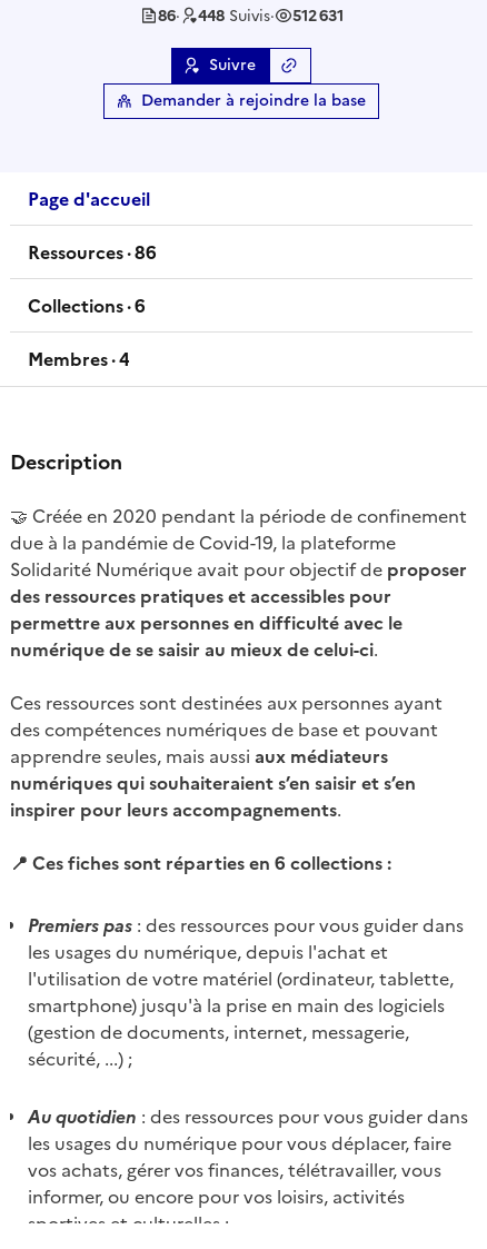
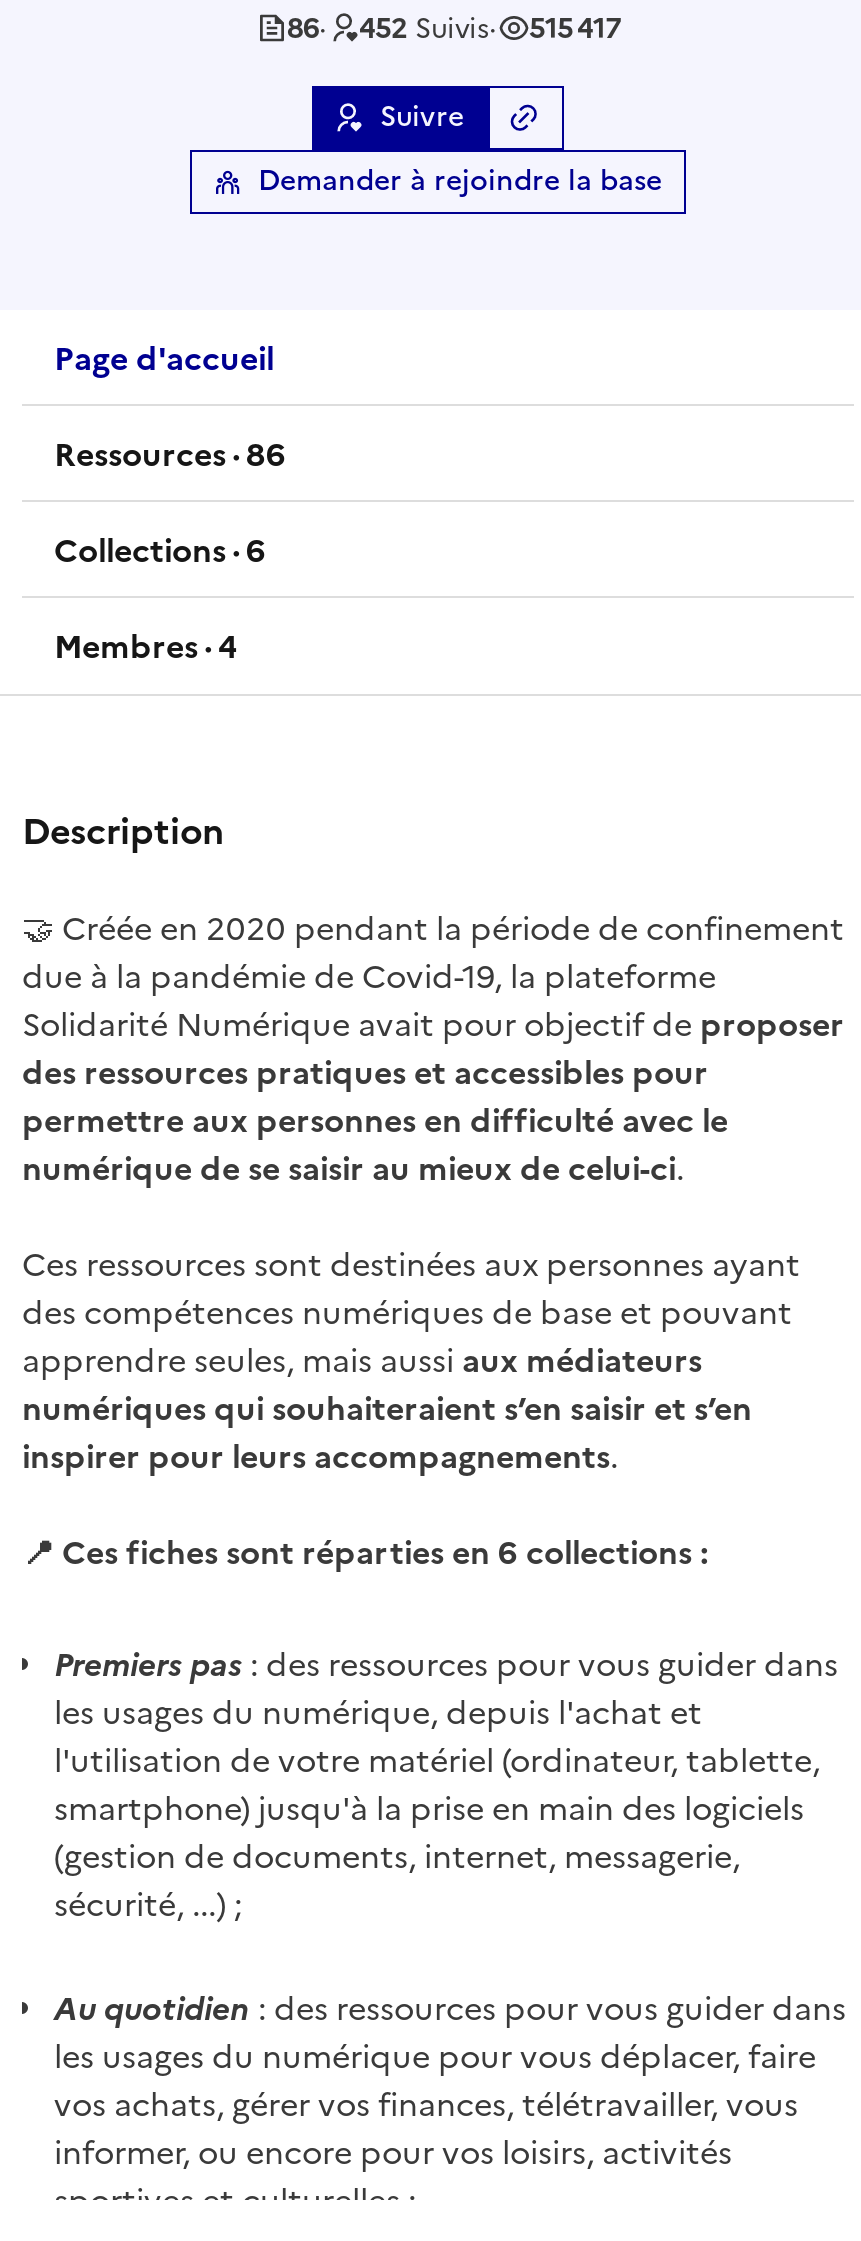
[197,5,274,28] 448 Suivis· -> [359,9,497,51] 452 Suivis·
[292,5,343,28] 512 631 -> [529,9,621,51] 515 417

